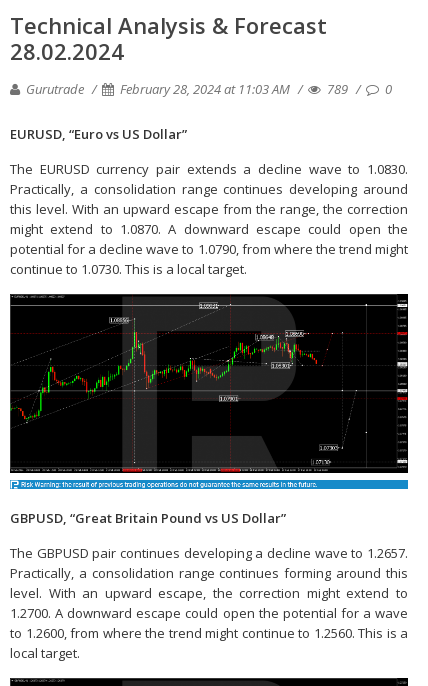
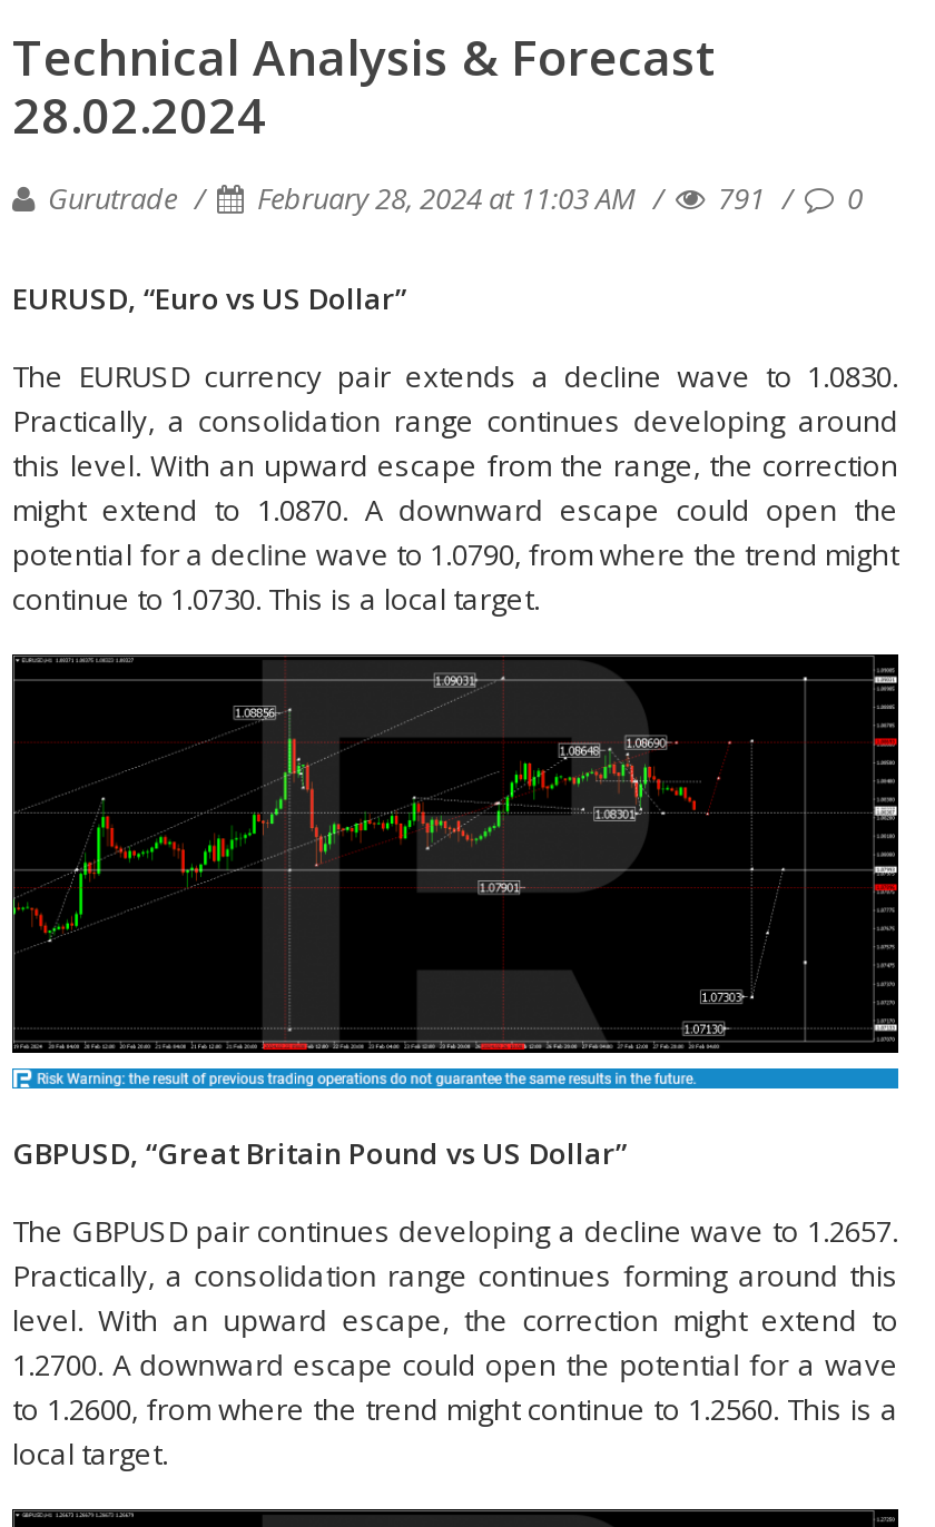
[23,80,392,98] Gurutrade February 28, 2024 at 11:03 AM 789 0 -> [41,178,863,218] Gurutrade February 28, 2024 at 11:03 AM 791 0

